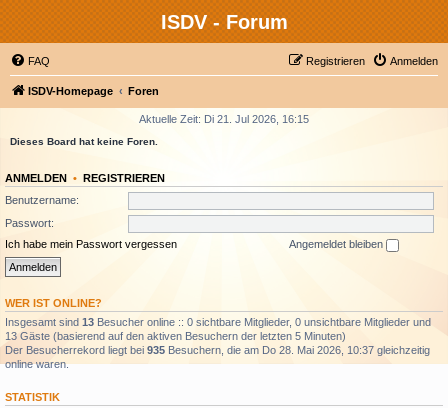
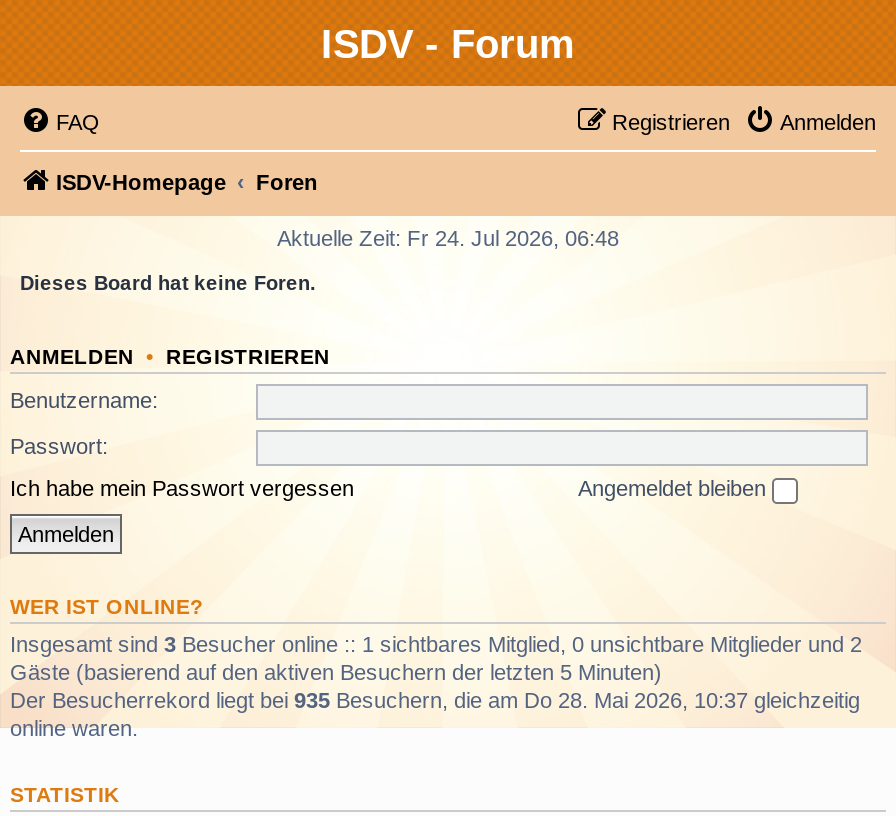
[139,113,309,125] Aktuelle Zeit: Di 21. Jul 2026, 16:15 -> [277,226,619,250] Aktuelle Zeit: Fr 24. Jul 2026, 06:48
[5,316,431,342] Insgesamt sind 13 Besucher online :: 0 sichtbare Mitglieder, 0 unsichtbare Mitglieder und | 13 Gäste (basierend auf den aktiven Besuchern der letzten 5 Minuten) -> [10,631,862,683] Insgesamt sind 3 Besucher online :: 1 sichtbares Mitglied, 0 unsichtbare Mitglieder und 2 | Gäste (basierend auf den aktiven Besuchern der letzten 5 Minuten)

